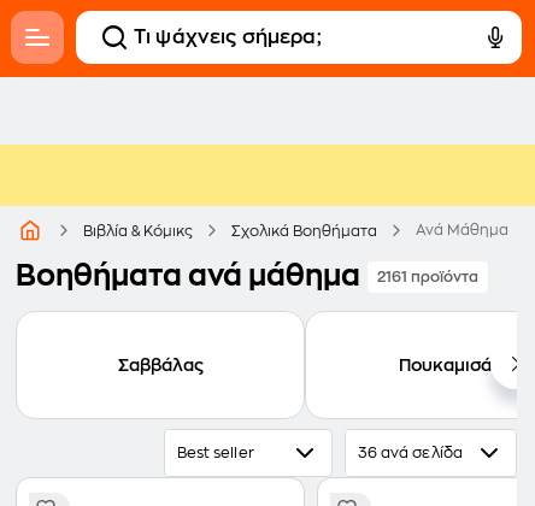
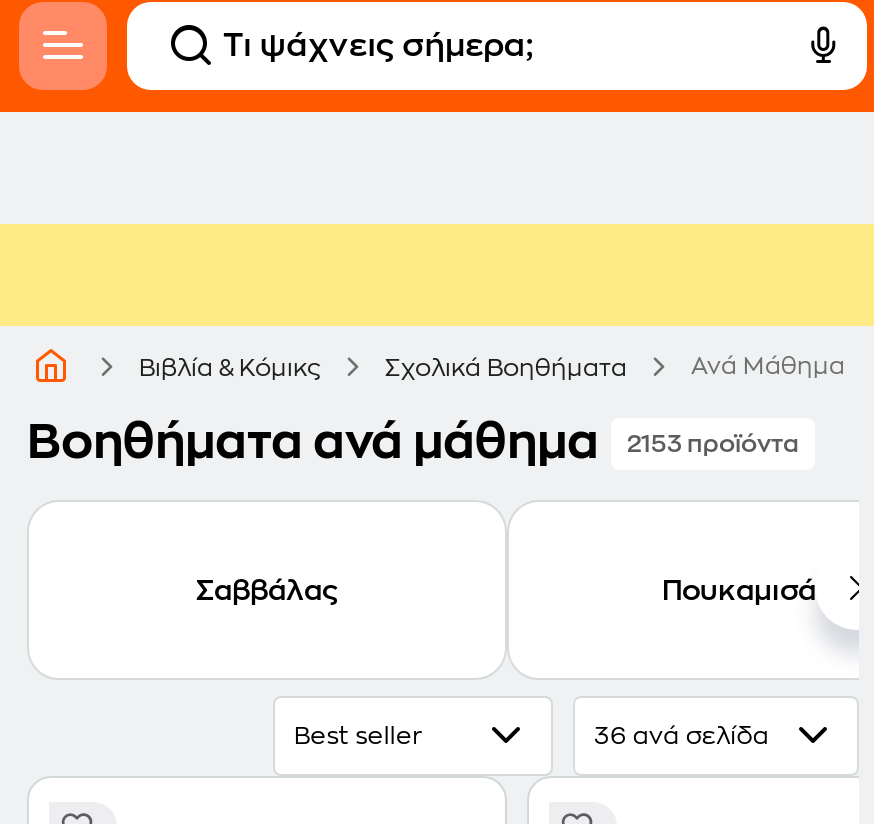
[16,261,478,290] Βοηθήματα ανά μάθημα 2161 προϊόντα -> [27,418,799,466] Βοηθήματα ανά μάθημα 2153 προϊόντα

